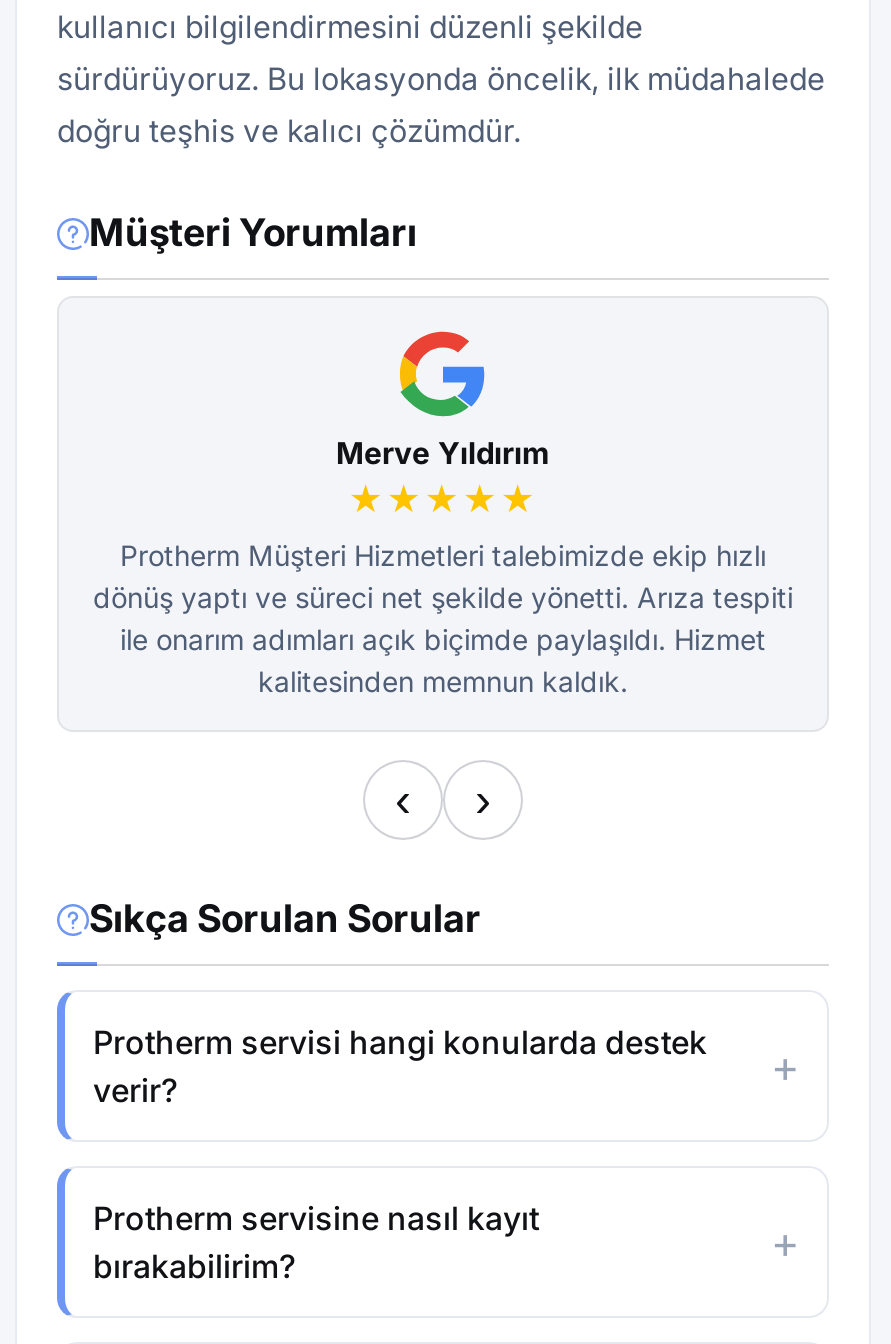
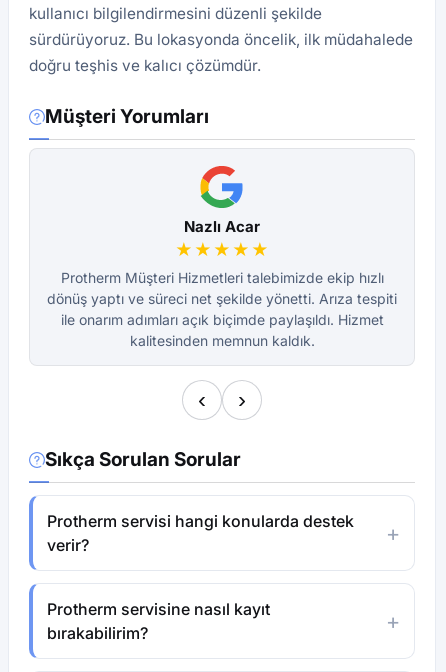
[336,434,550,472] Merve Yıldırım -> [184,217,260,236] Nazlı Acar

